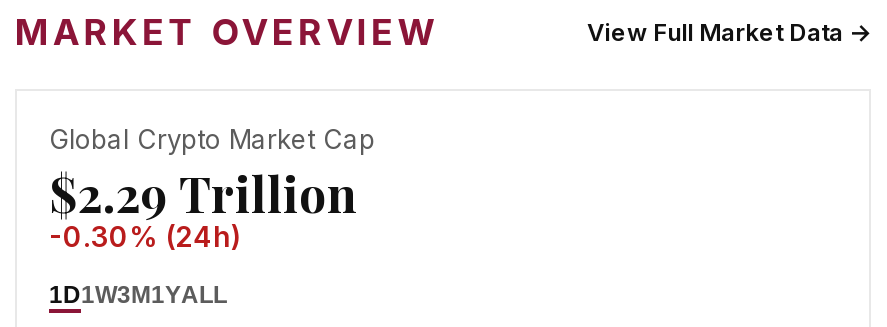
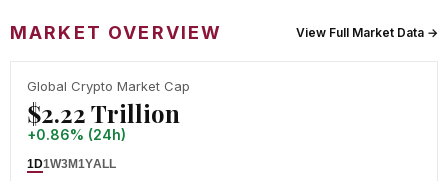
[49,161,357,225] $2.29 Trillion -> [27,97,180,129] $2.22 Trillion
[49,219,241,253] -0.30% (24h) -> [27,126,126,143] +0.86% (24h)

